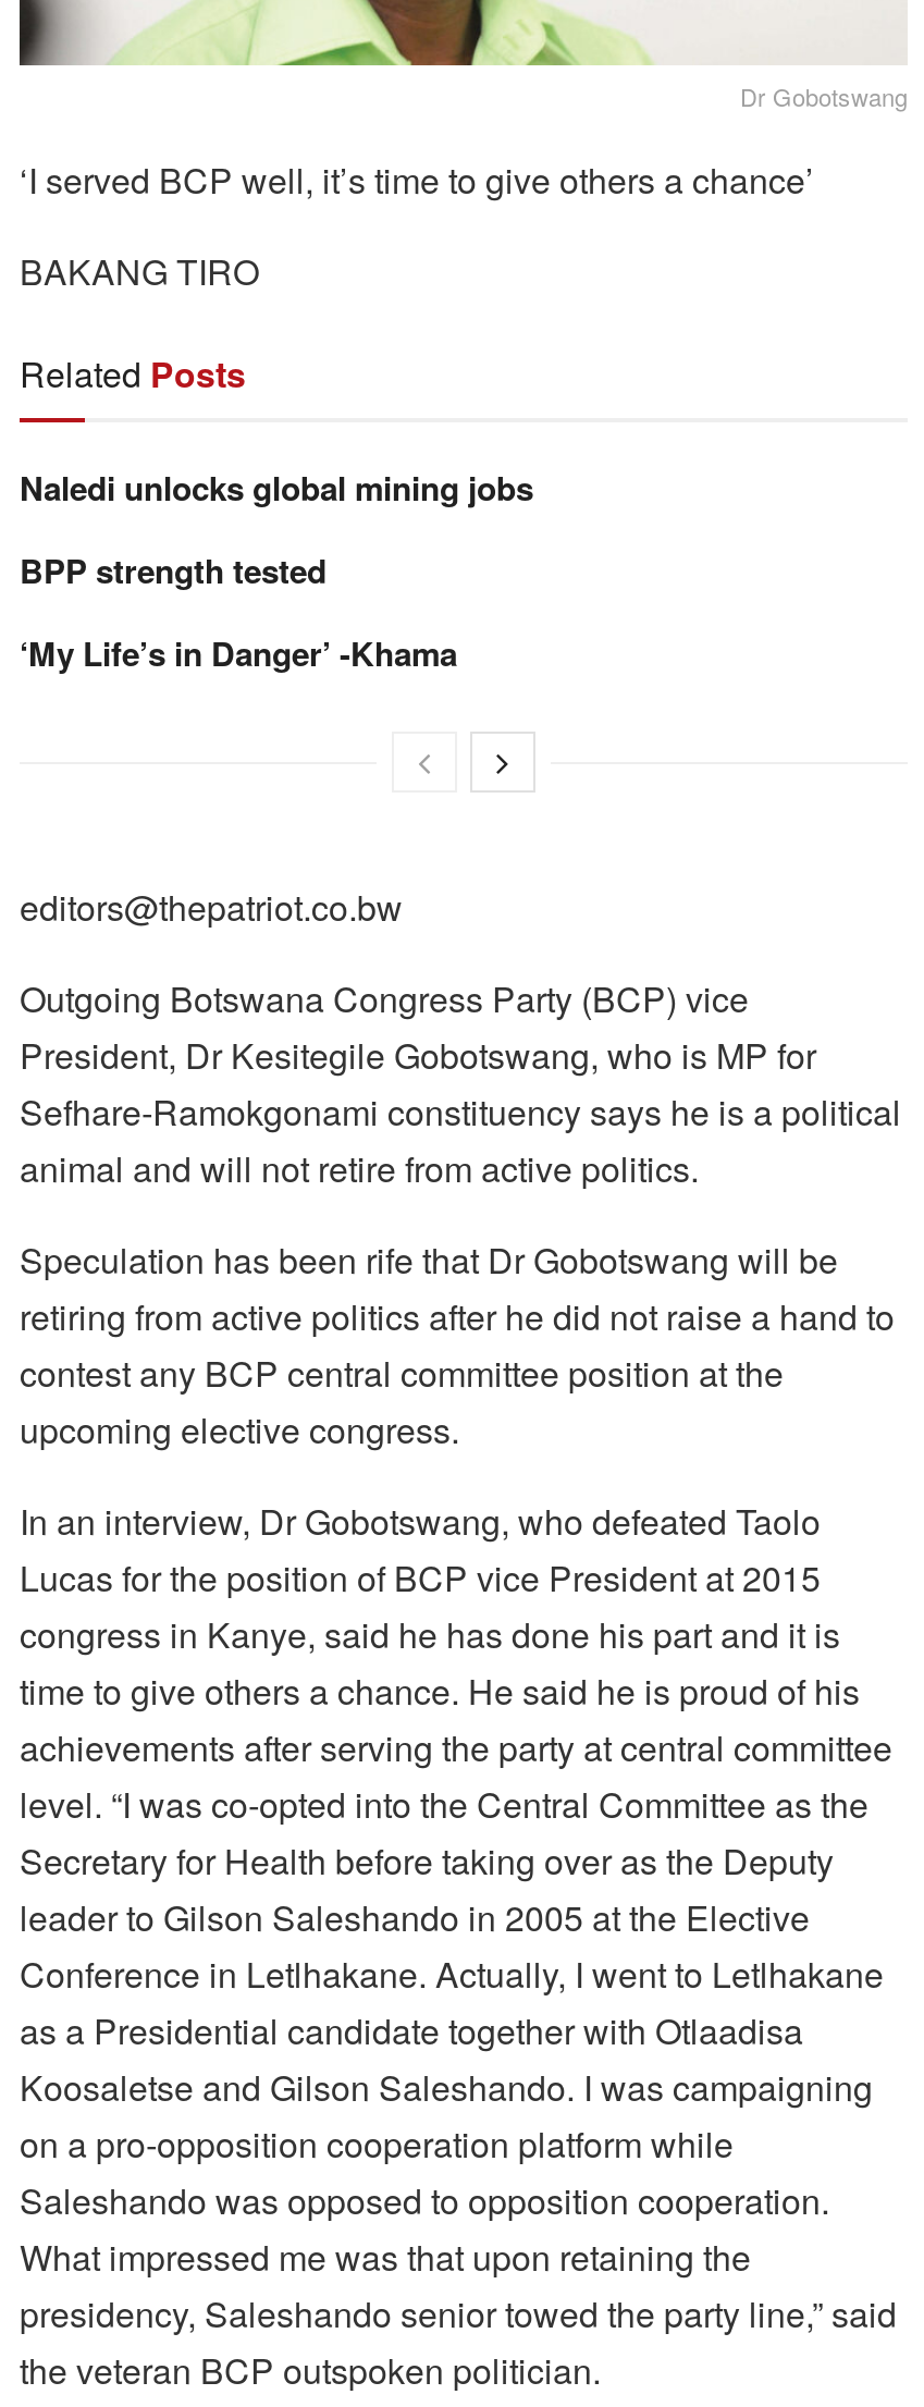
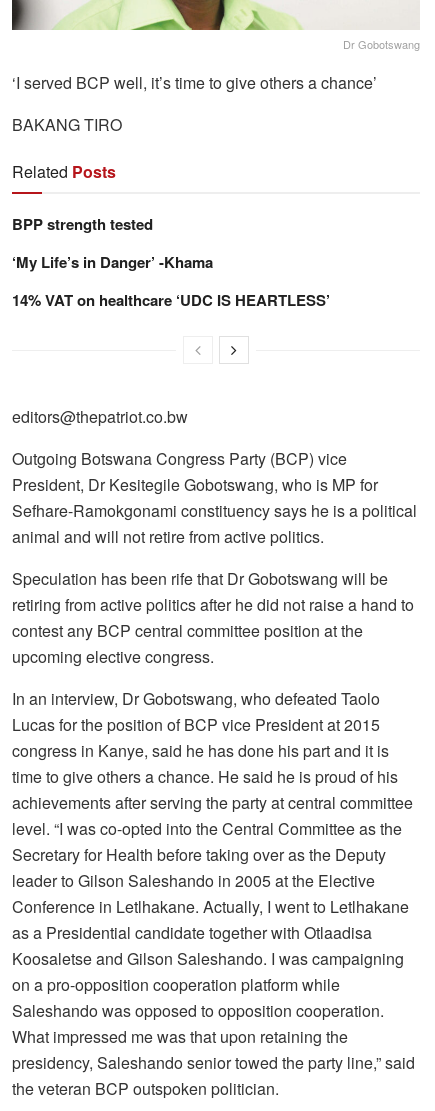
[20,463,533,511] Naledi unlocks global mining jobs -> none
moved [20,546,457,677] -> [12,213,213,273]: BPP strength tested | ‘My Life’s in Danger’ -Khama
none -> [12,289,330,311] 14% VAT on healthcare ‘UDC IS HEARTLESS’

